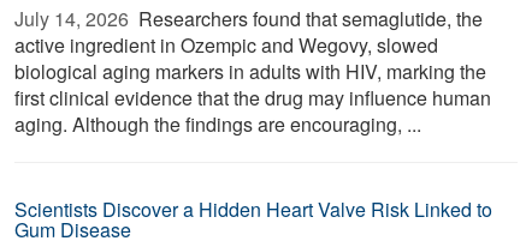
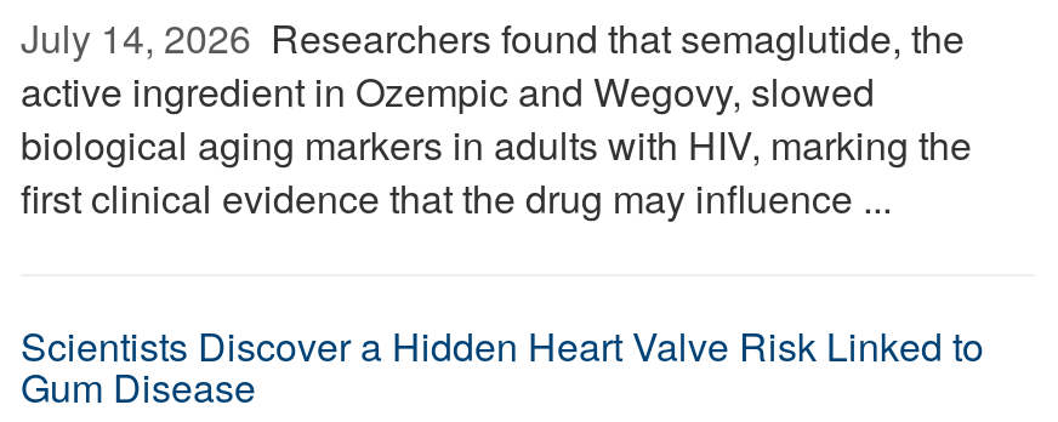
[14,84,491,138] first clinical evidence that the drug may influence human | aging. Although the findings are encouraging, ... -> [21,170,892,226] first clinical evidence that the drug may influence ...

